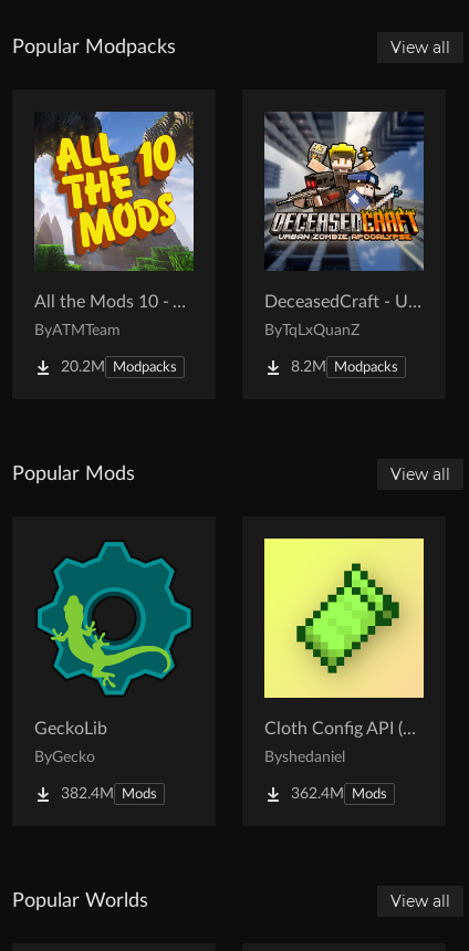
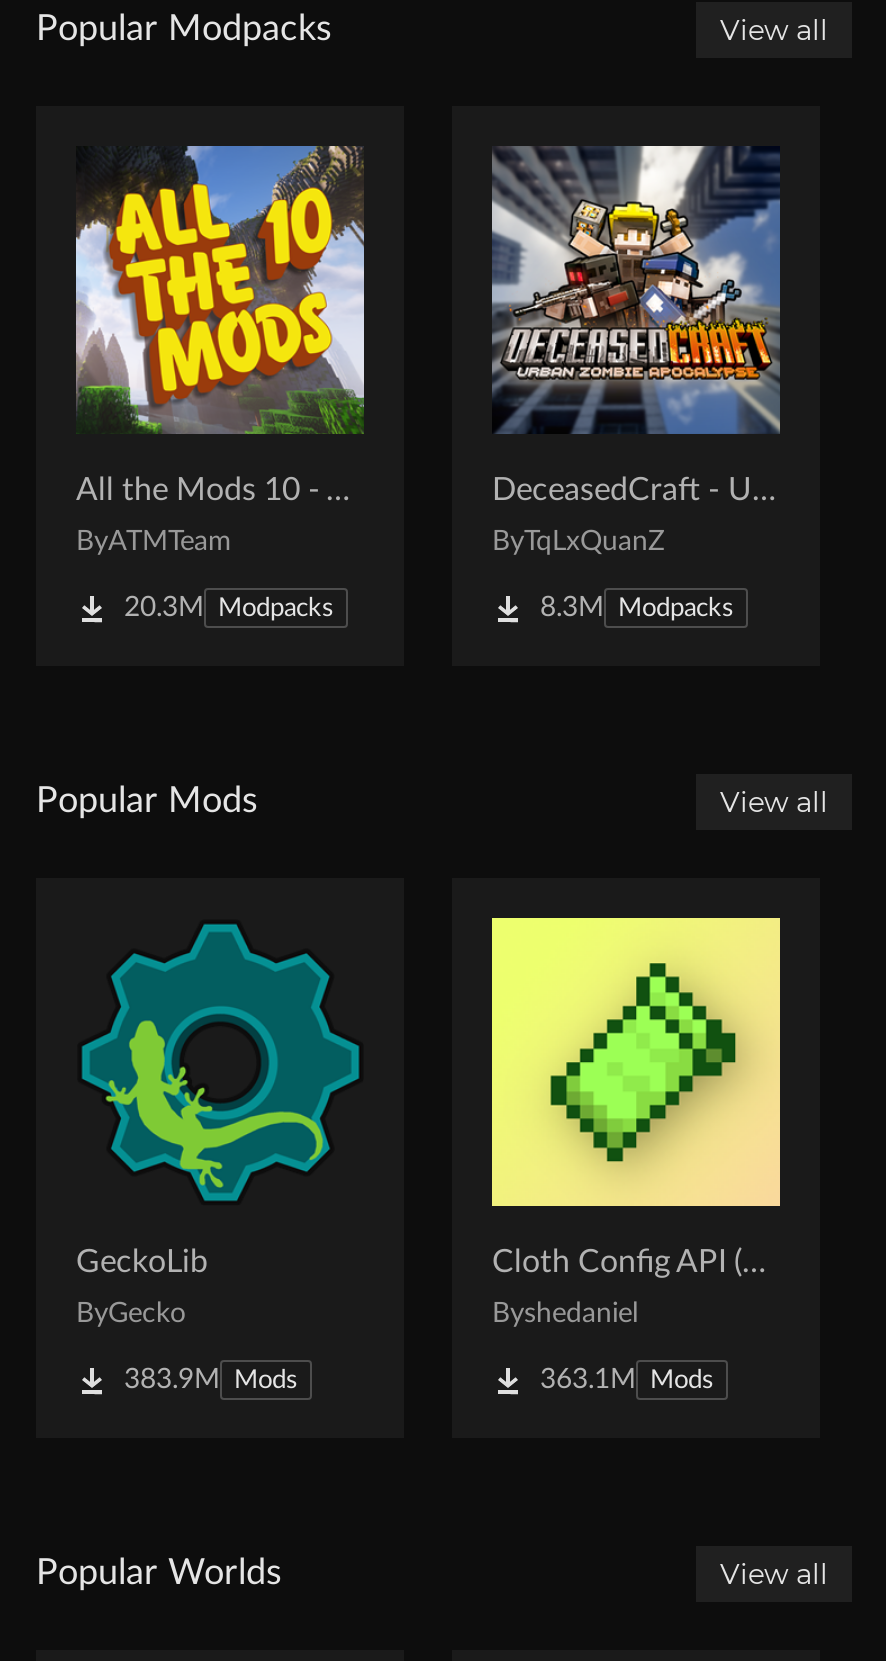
[61,359,177,375] 20.2M Modpacks -> [124,593,334,621] 20.3M Modpacks
[291,359,398,375] 8.2M Modpacks -> [540,593,734,621] 8.3M Modpacks
[61,786,157,802] 382.4M Mods -> [124,1365,298,1393] 383.9M Mods
[291,786,387,802] 362.4M Mods -> [540,1365,714,1393] 363.1M Mods

